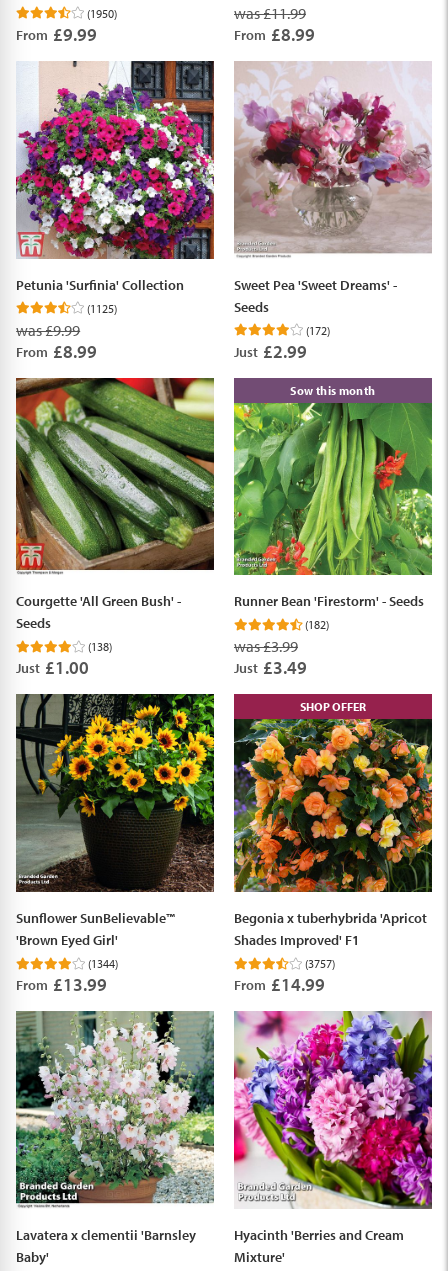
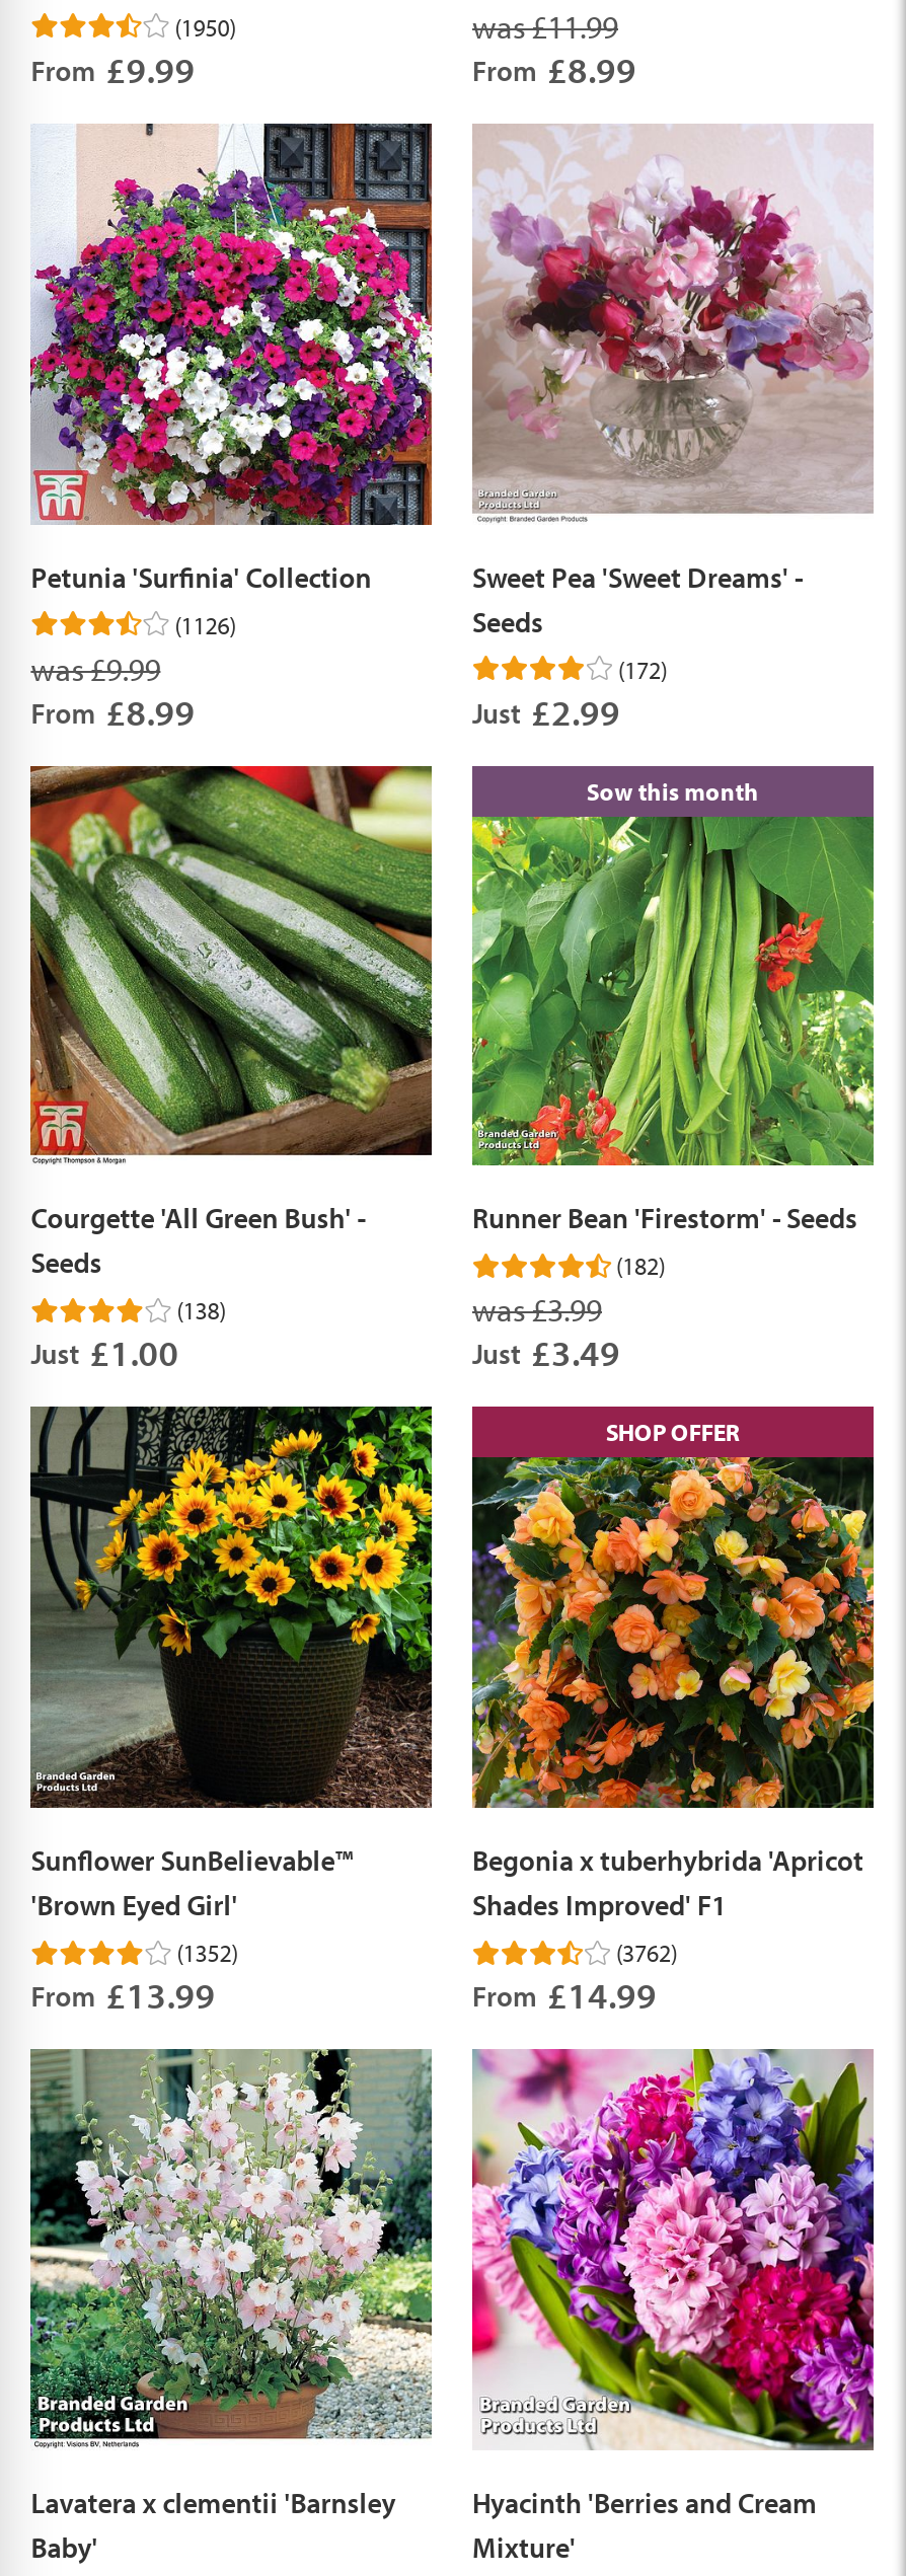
[87,301,117,316] (1125) -> [175,609,236,640] (1126)
[88,956,118,971] (1344) -> [177,1938,238,1968] (1352)
[305,956,335,971] (3757) -> [616,1938,677,1968] (3762)

